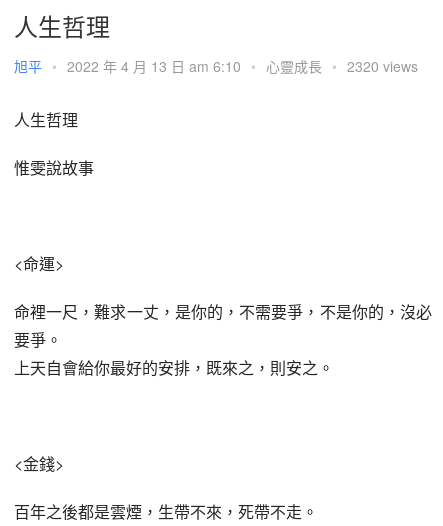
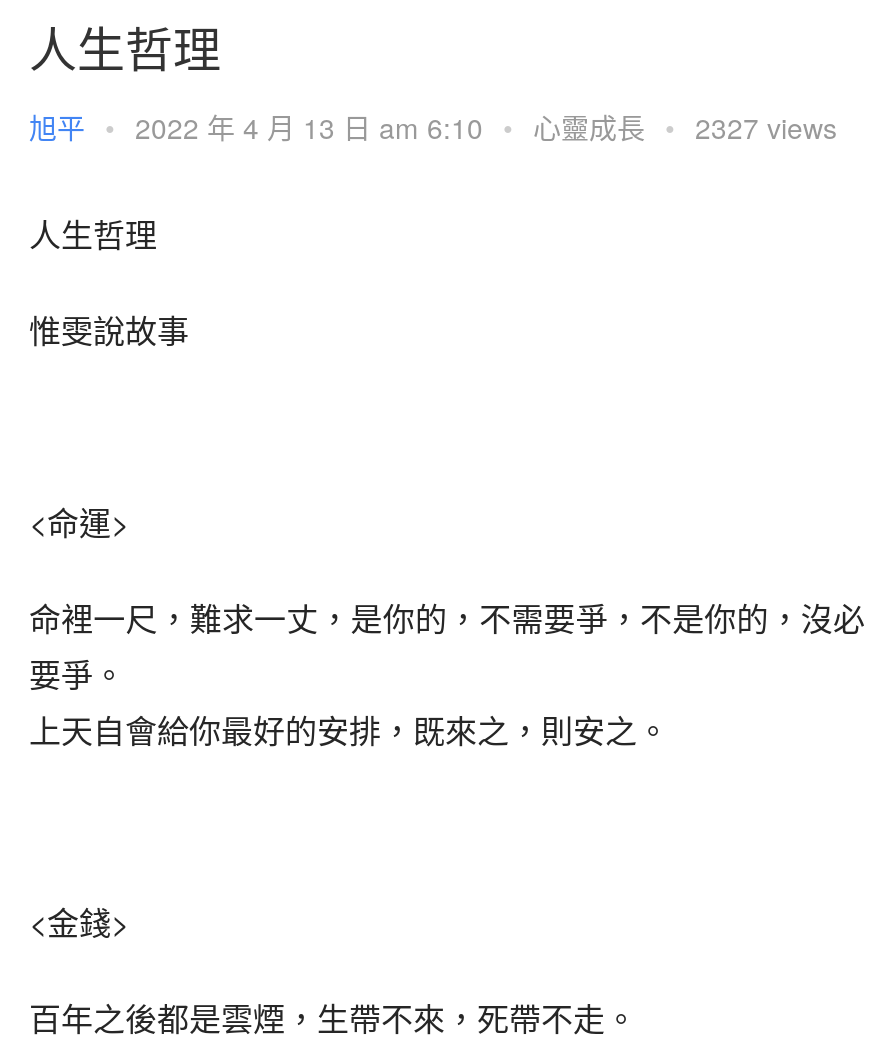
[14,56,418,76] 旭平 • 2022 年 4 月 13 日 am 6:10 • 心靈成長 • 2320 views -> [29,107,837,147] 旭平 • 2022 年 4 月 13 日 am 6:10 • 心靈成長 • 2327 views

